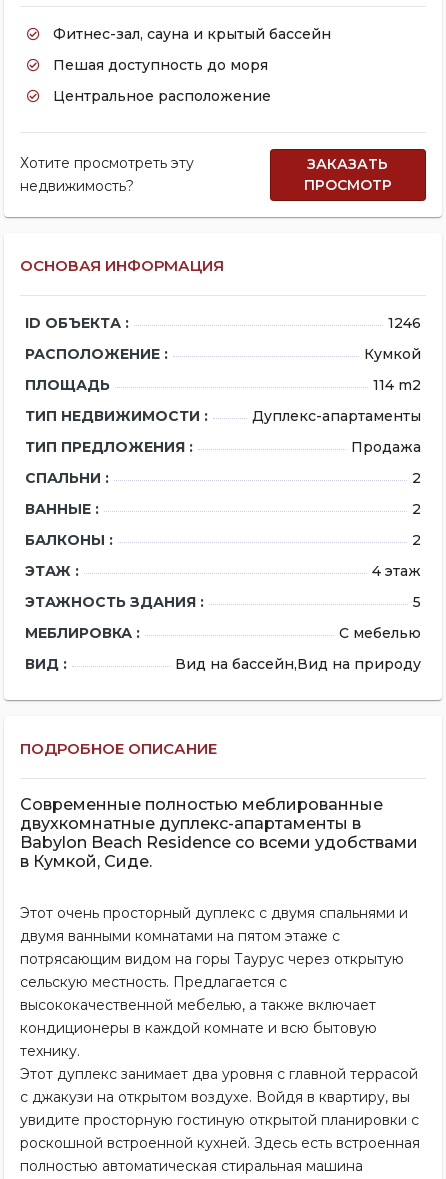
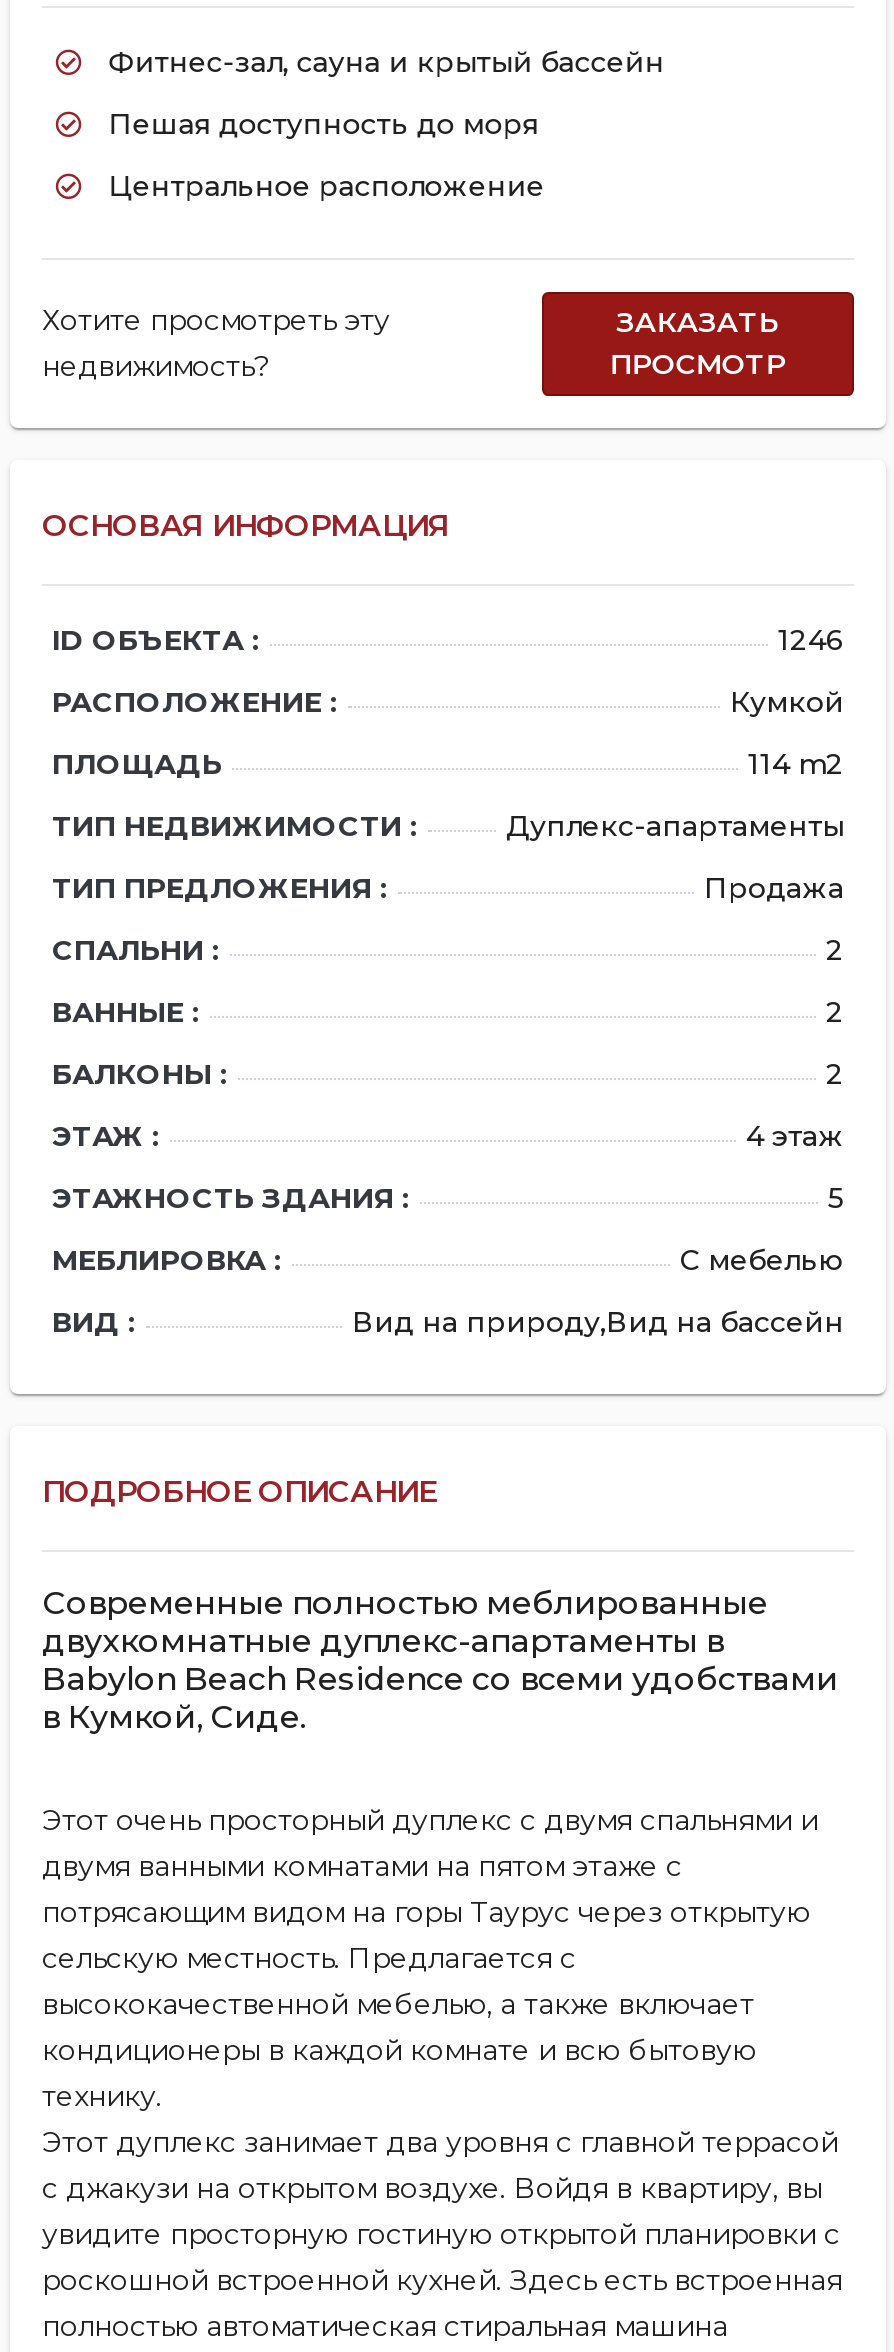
[175,655,421,673] Вид на бассейн,Вид на природу -> [352,1305,844,1341] Вид на природу,Вид на бассейн

